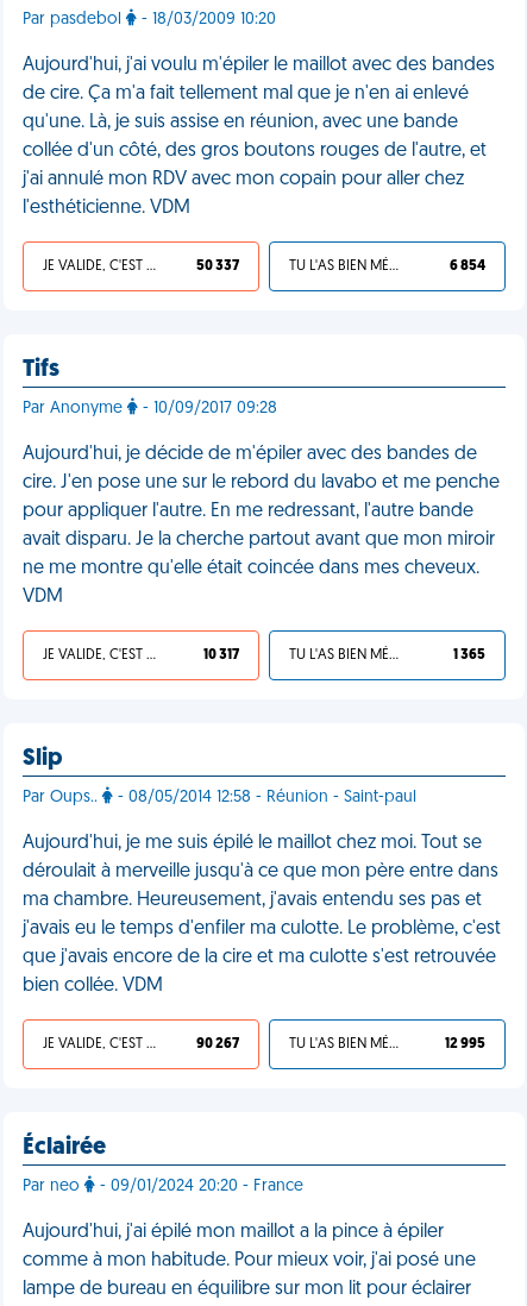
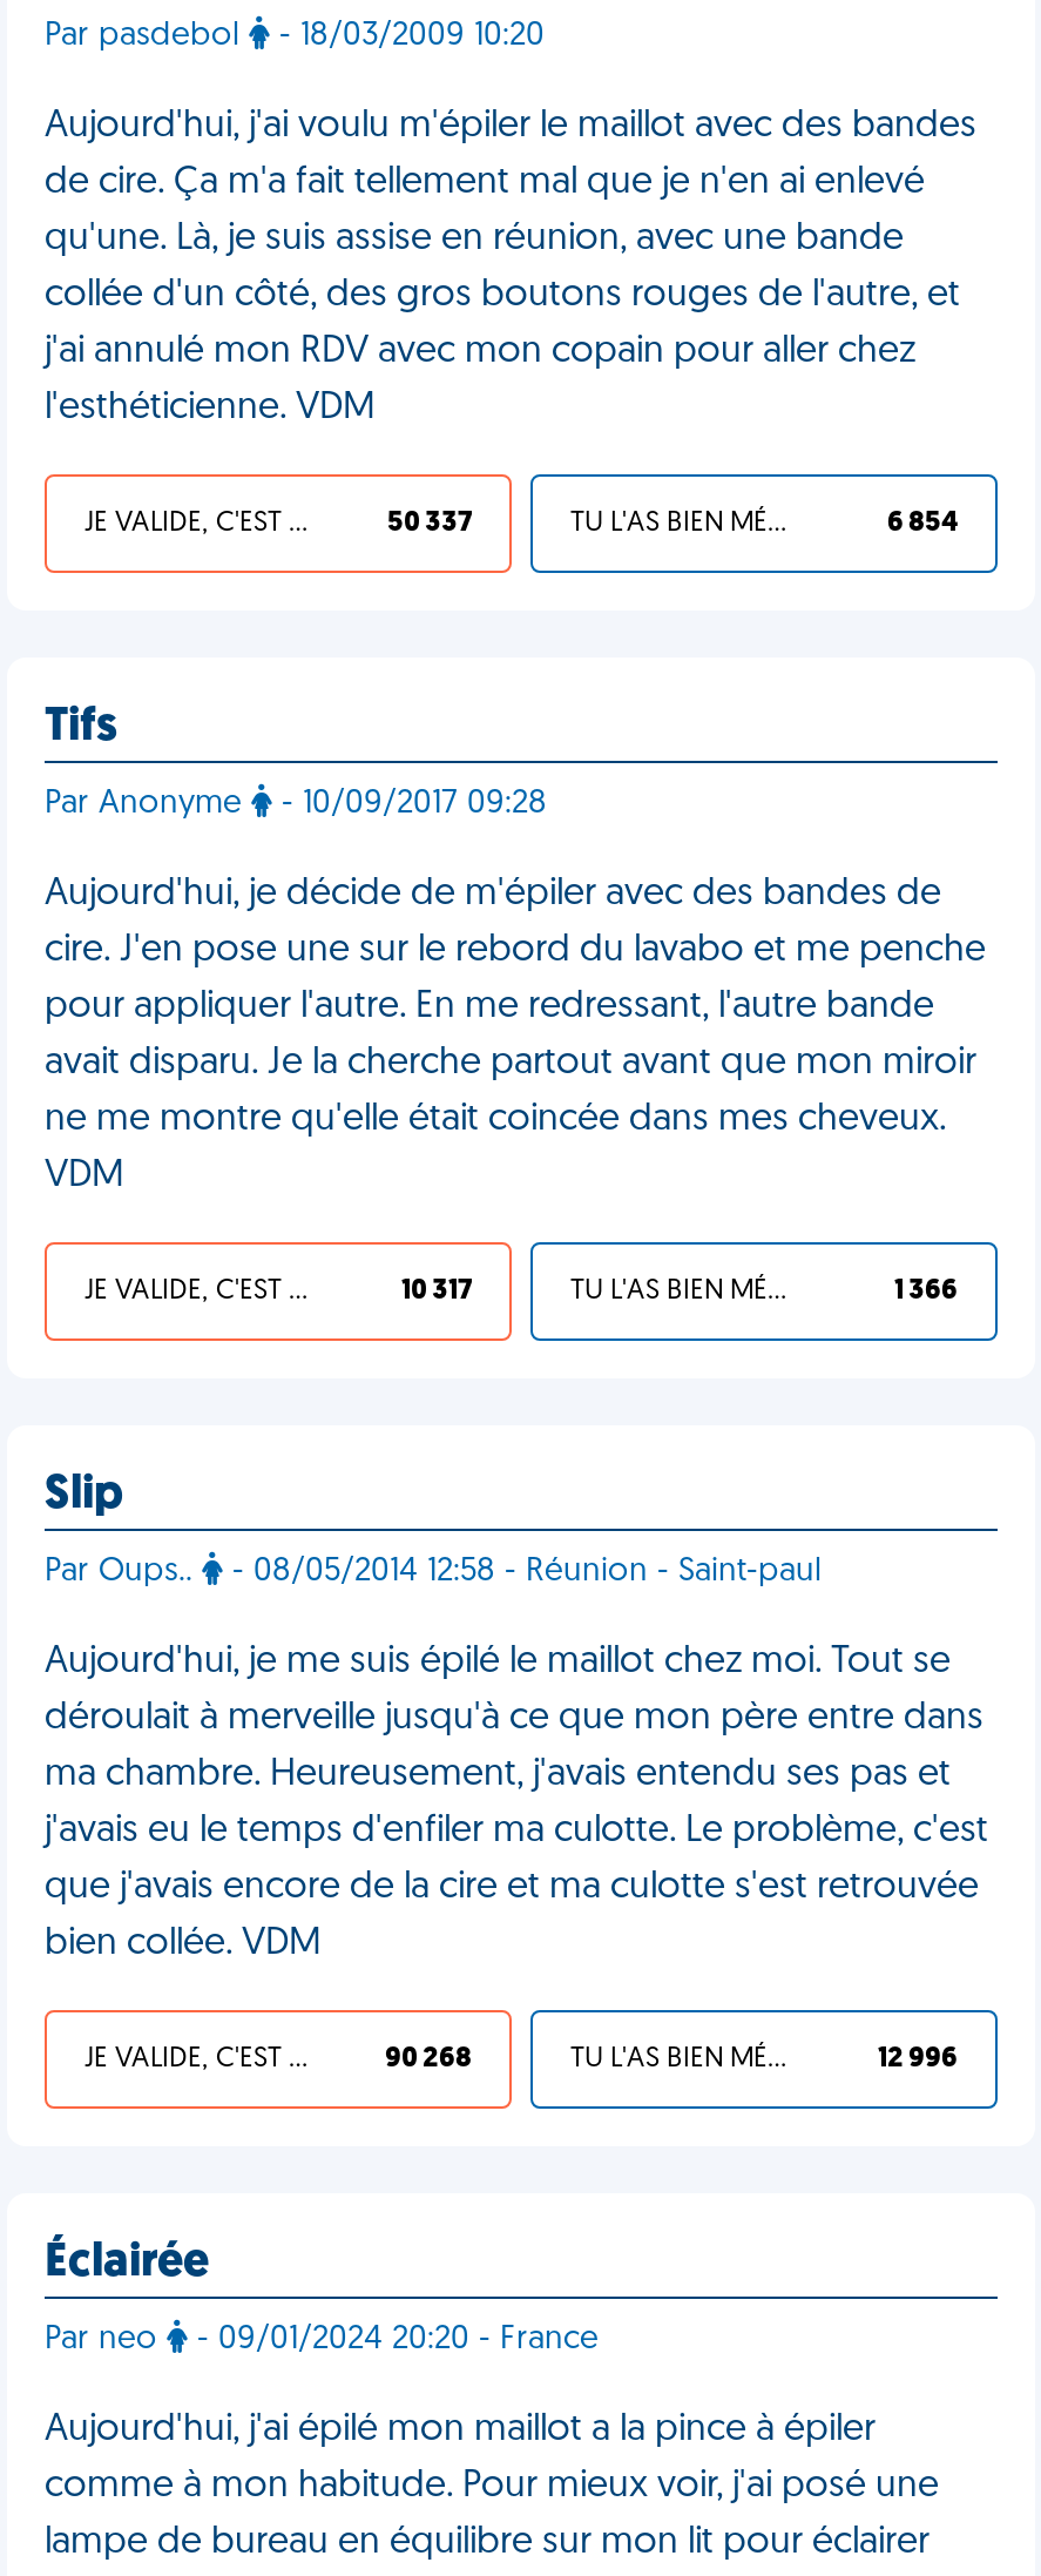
[453,648,485,663] 1 365 -> [894,1277,958,1306] 1 366
[196,1037,239,1051] 90 267 -> [385,2045,472,2073] 90 268
[445,1037,485,1051] 12 995 -> [878,2045,958,2073] 12 996

